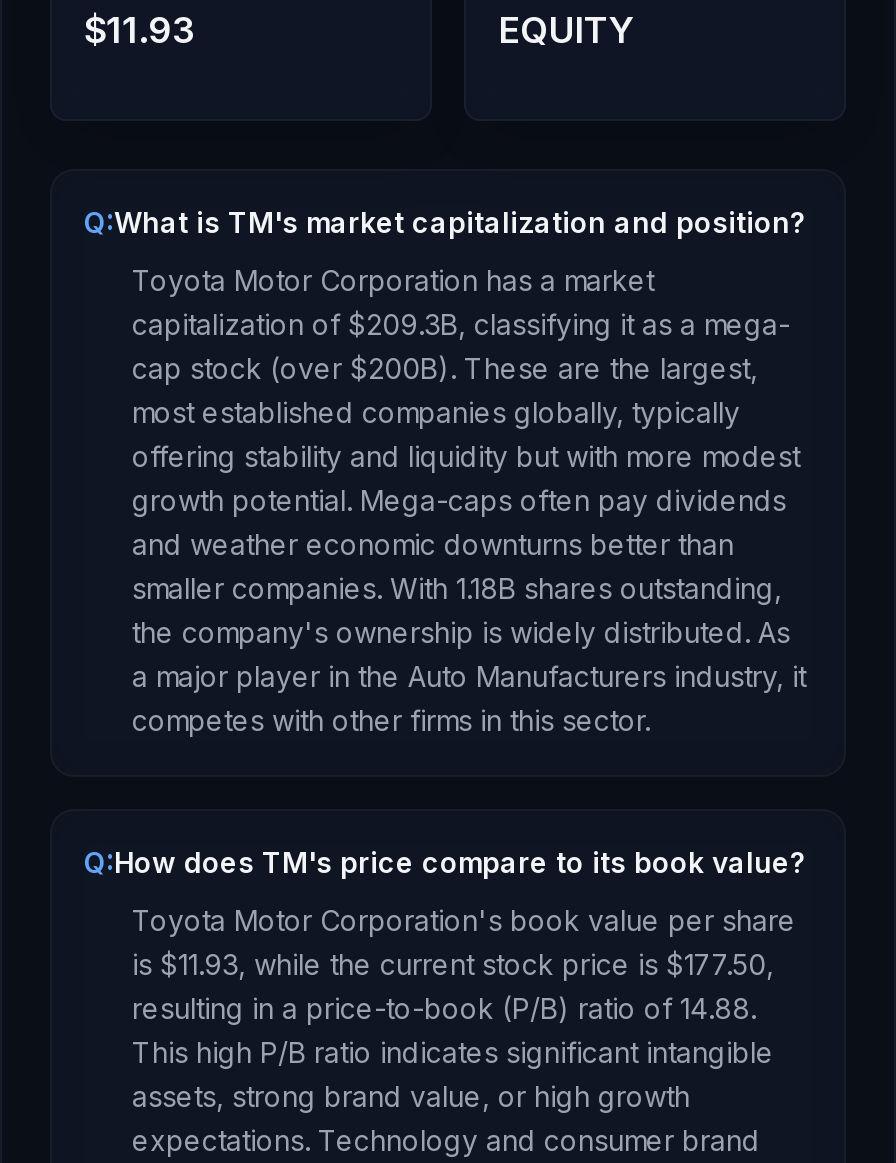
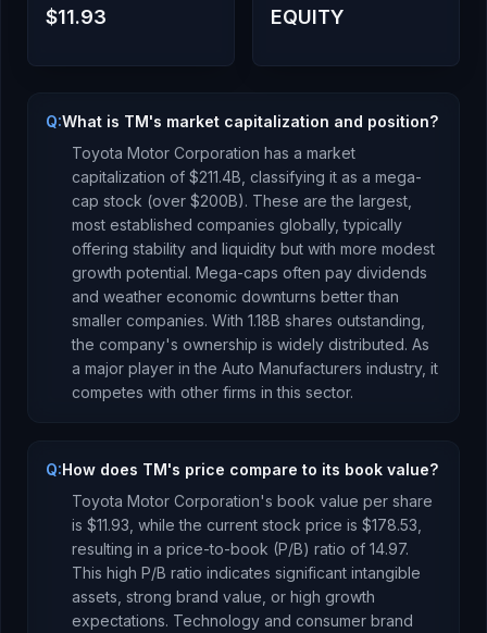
[132,307,790,341] capitalization of $209.3B, classifying it as a mega- -> [72,167,422,186] capitalization of $211.4B, classifying it as a mega-
[132,947,774,981] is $11.93, while the current stock price is $177.50, -> [72,516,422,534] is $11.93, while the current stock price is $178.53,
[132,991,756,1025] resulting in a price-to-book (P/B) ratio of 14.88. -> [72,539,409,558] resulting in a price-to-book (P/B) ratio of 14.97.

